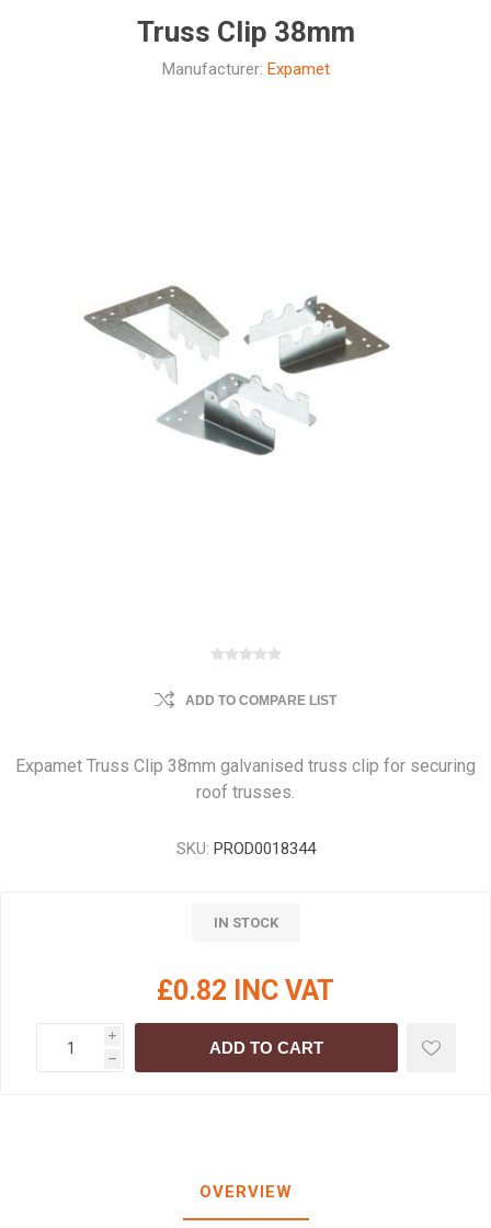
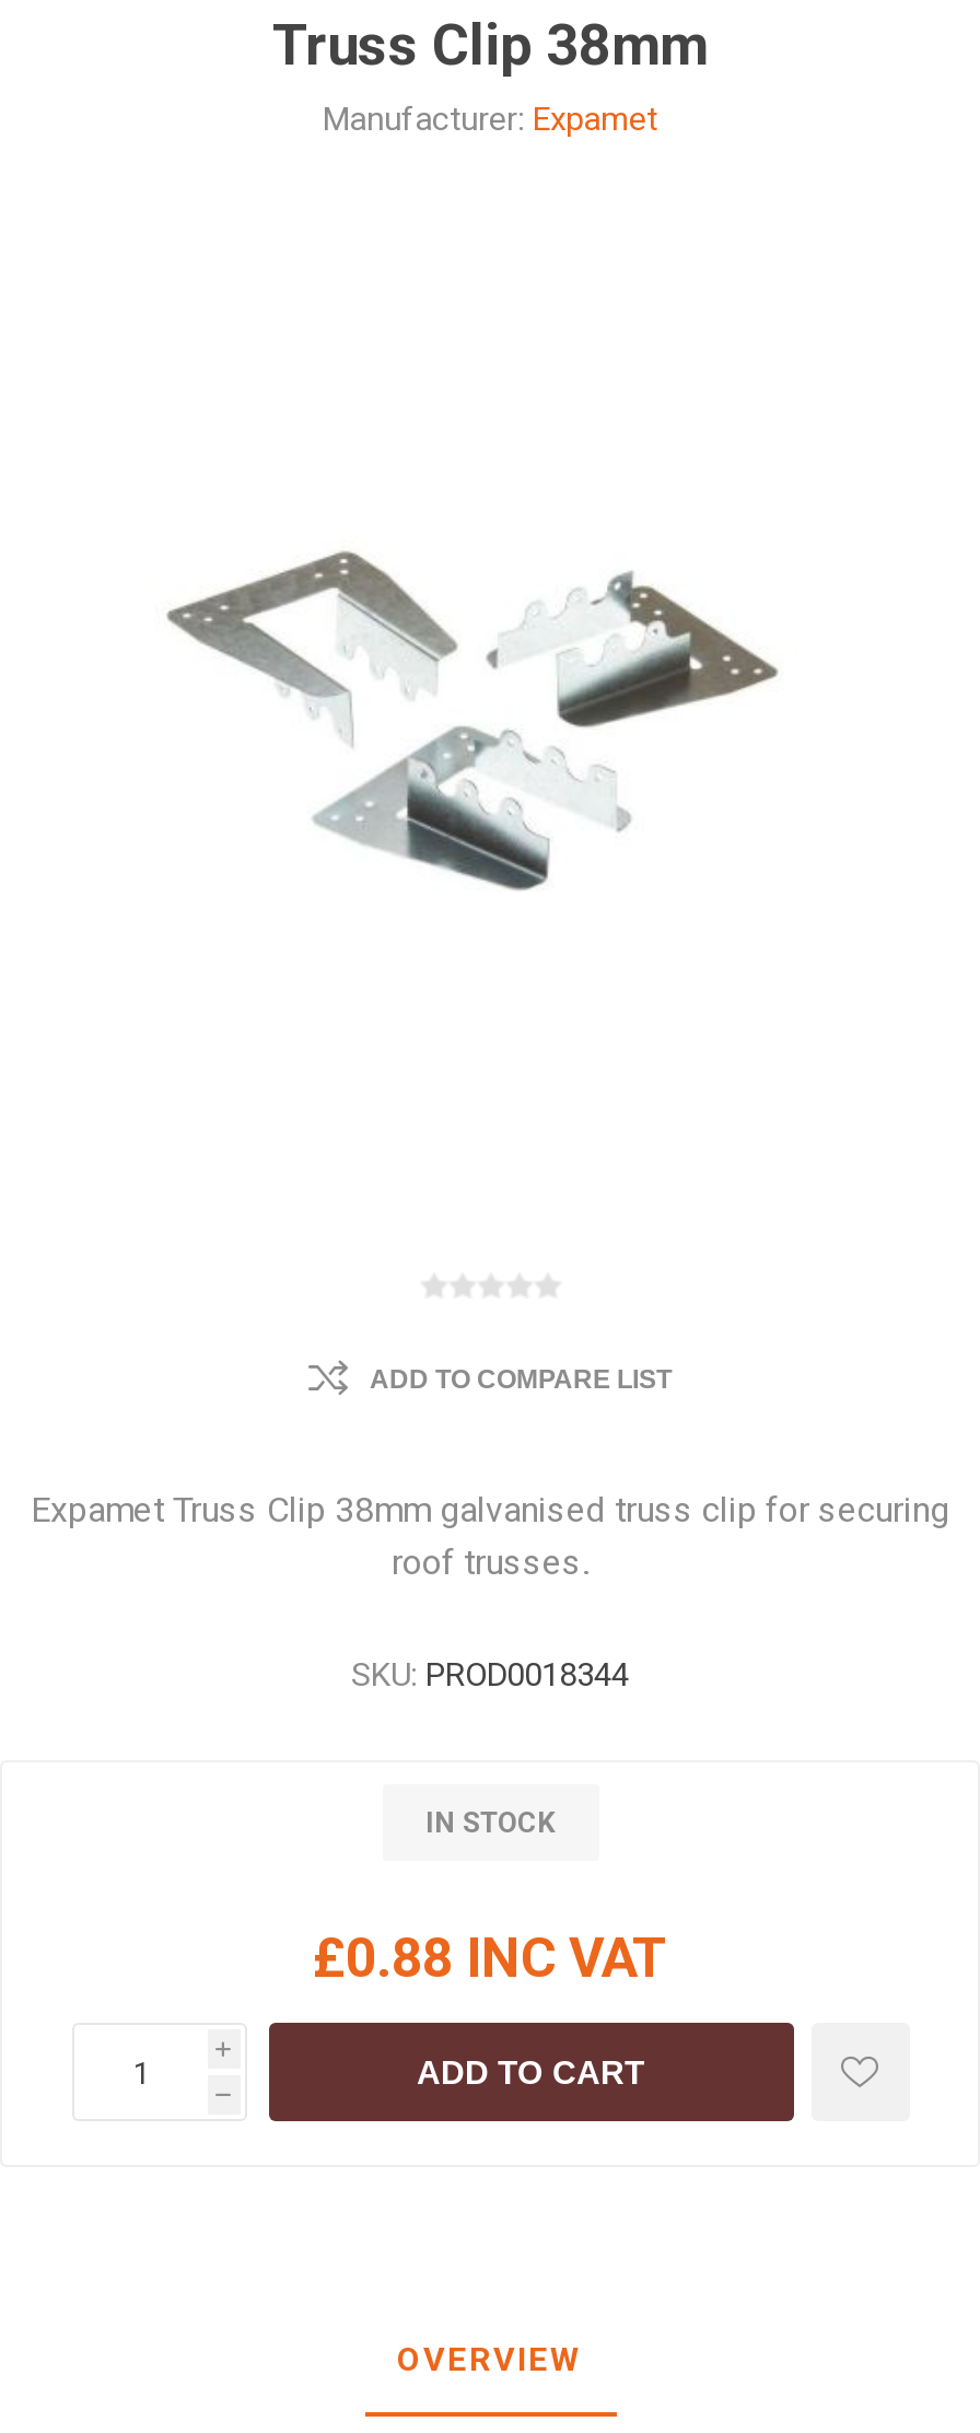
[157,975,334,1007] £0.82 INC VAT -> [313,1926,667,1990] £0.88 INC VAT

